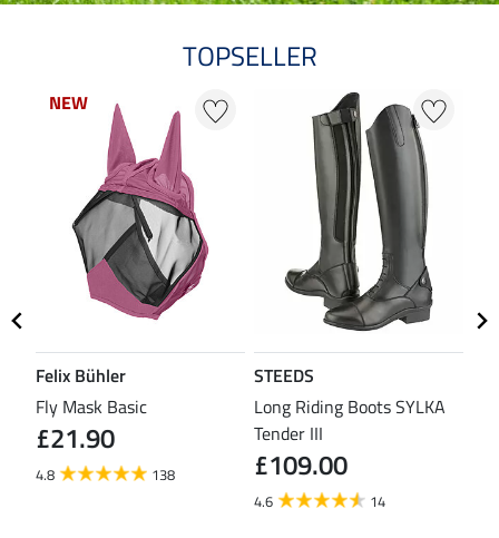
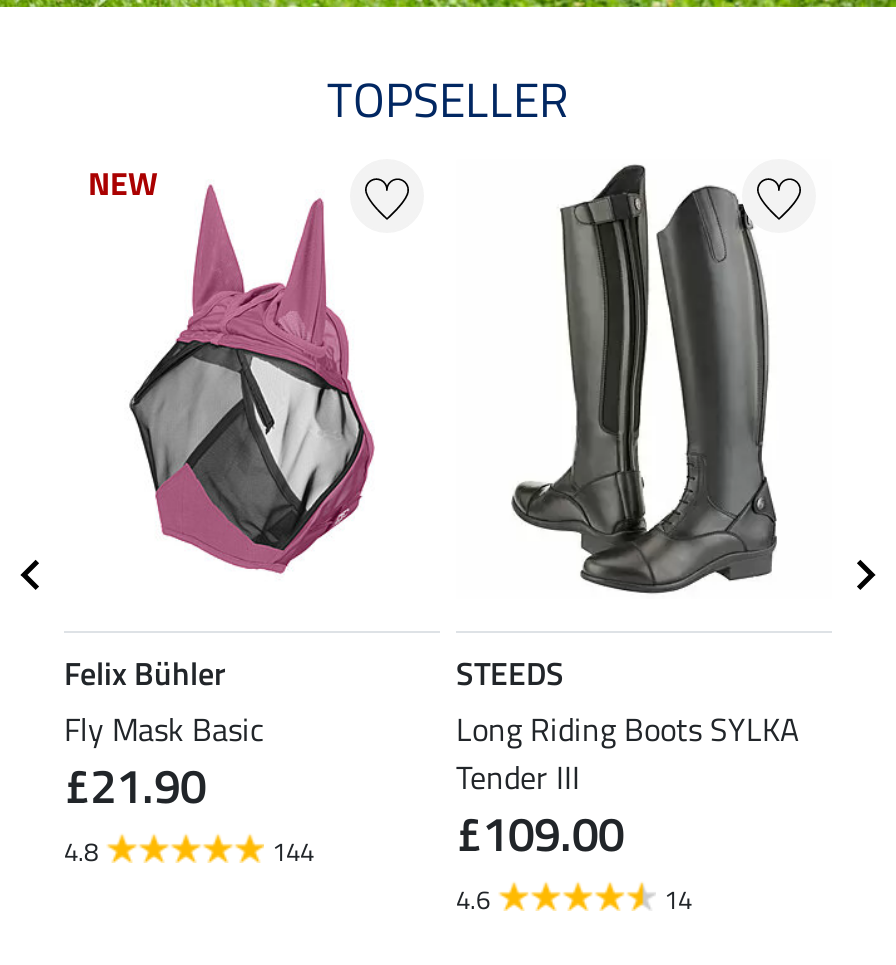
[151,463,175,485] 138 -> [272,831,314,871] 144

